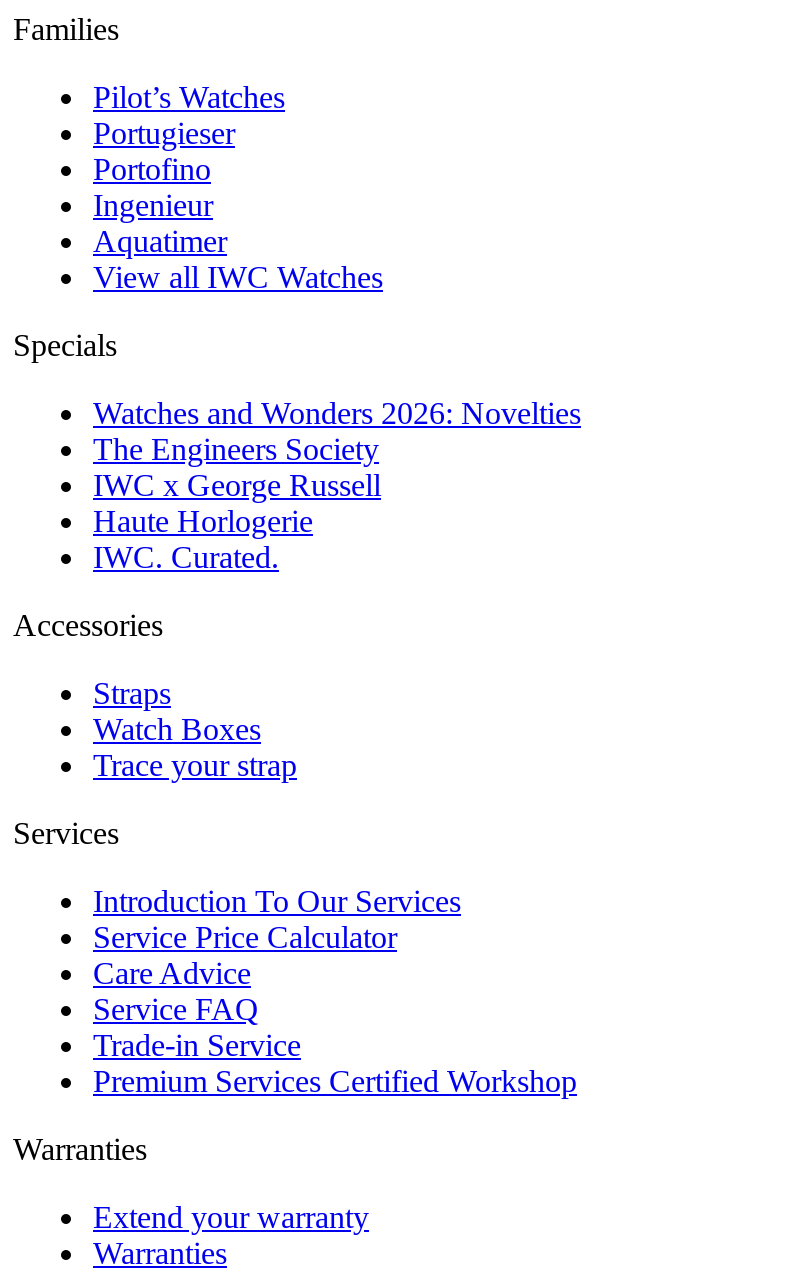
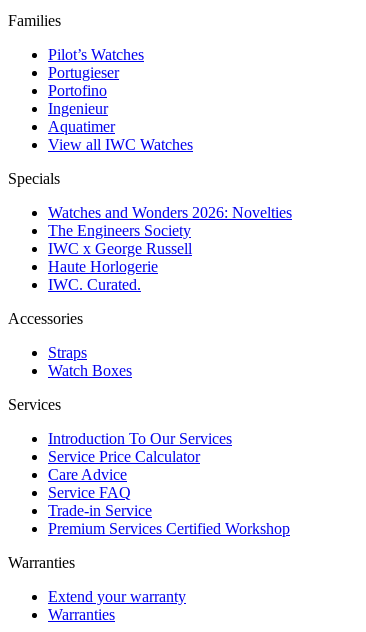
[93,747,297,781] Trace your strap -> none

